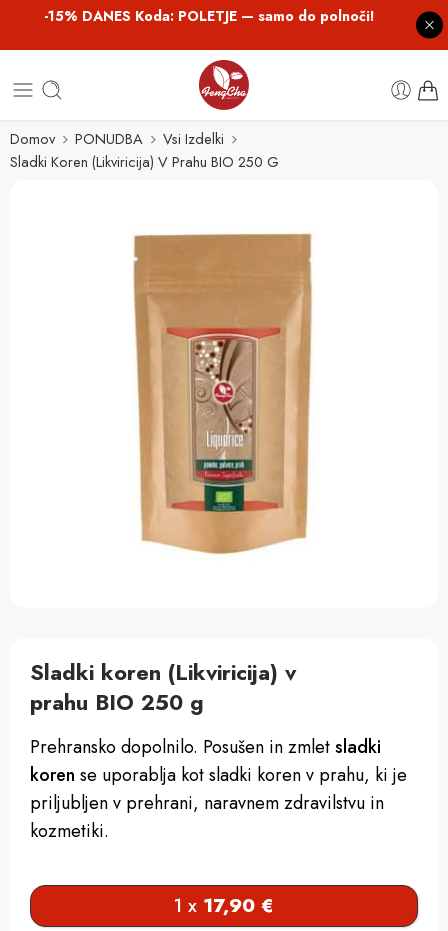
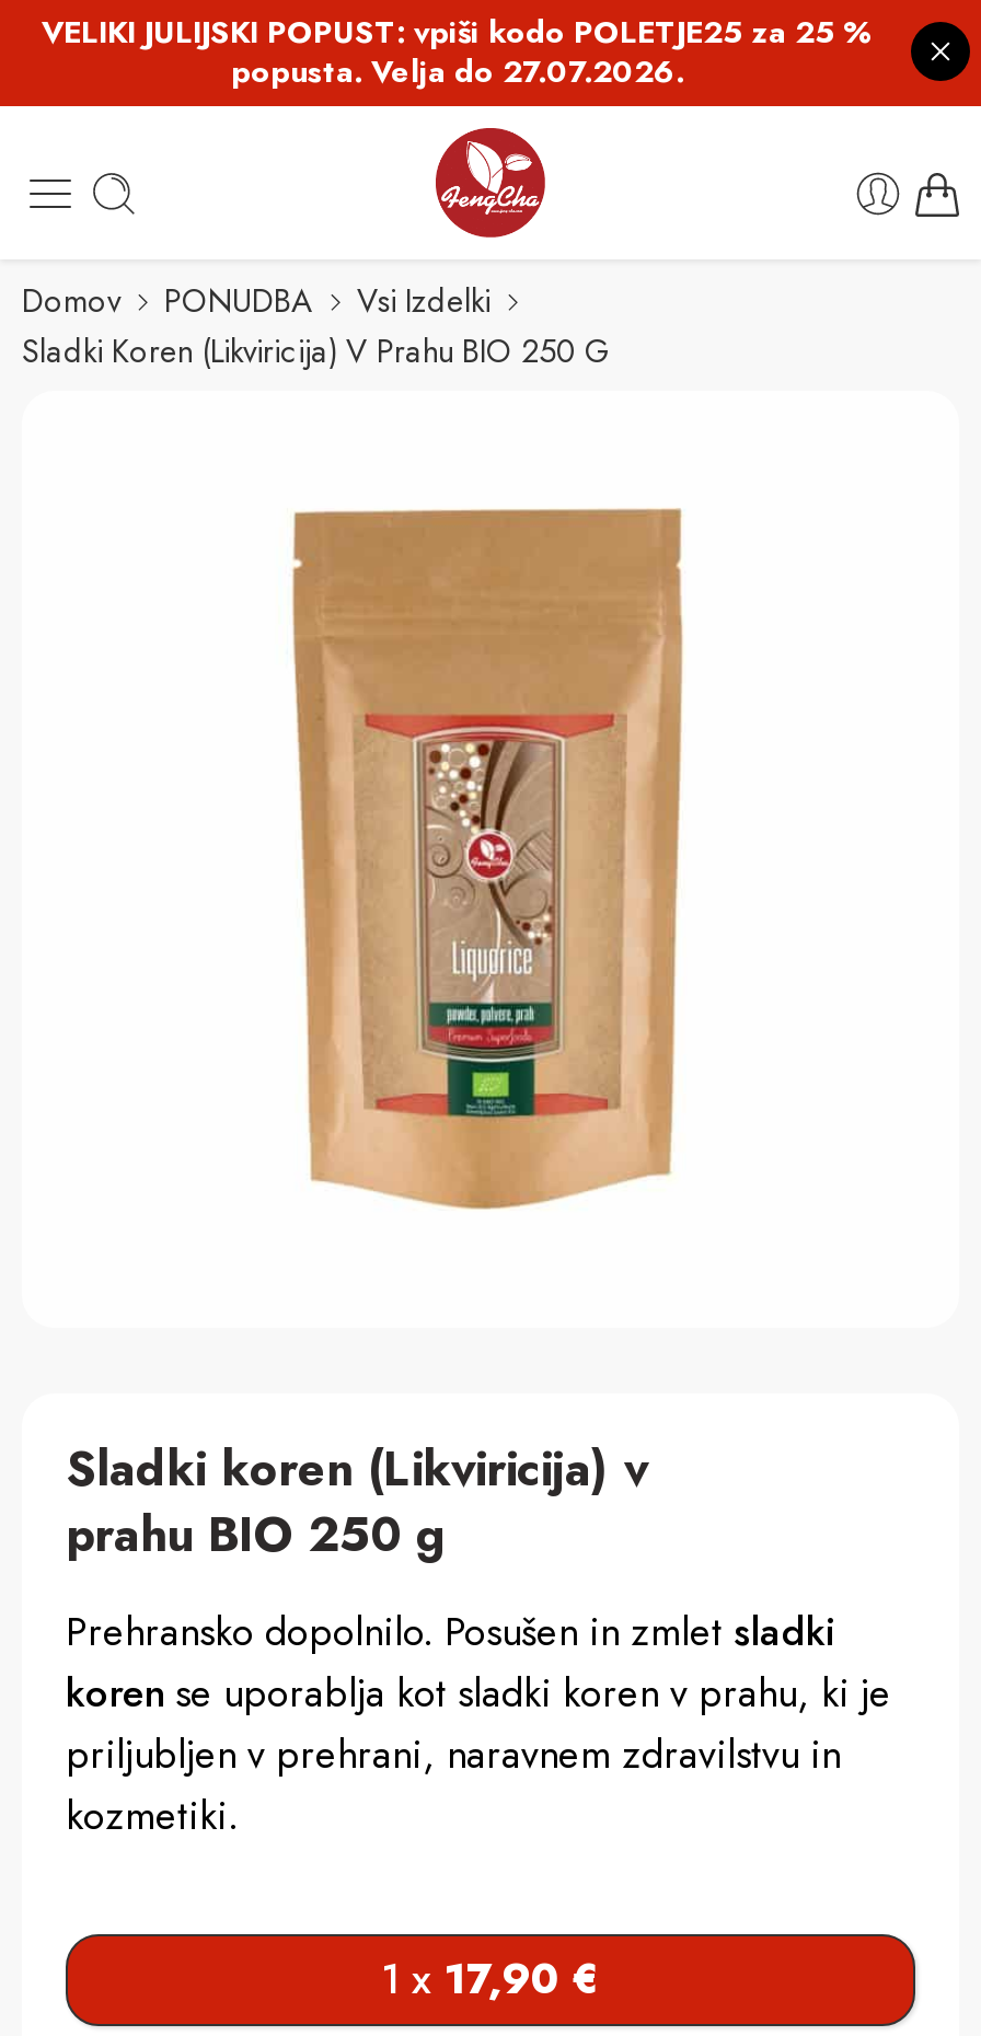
[43,6,374,26] -15% DANES Koda: POLETJE — samo do polnoči! -> [42,10,874,93] VELIKI JULIJSKI POPUST: vpiši kodo POLETJE25 za 25 % | popusta. Velja do 27.07.2026.

